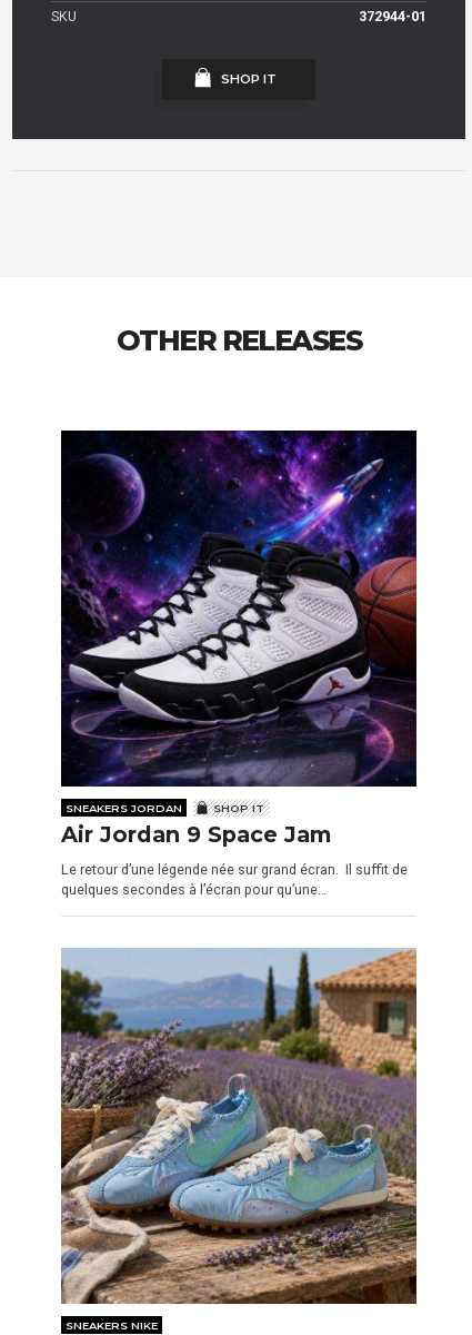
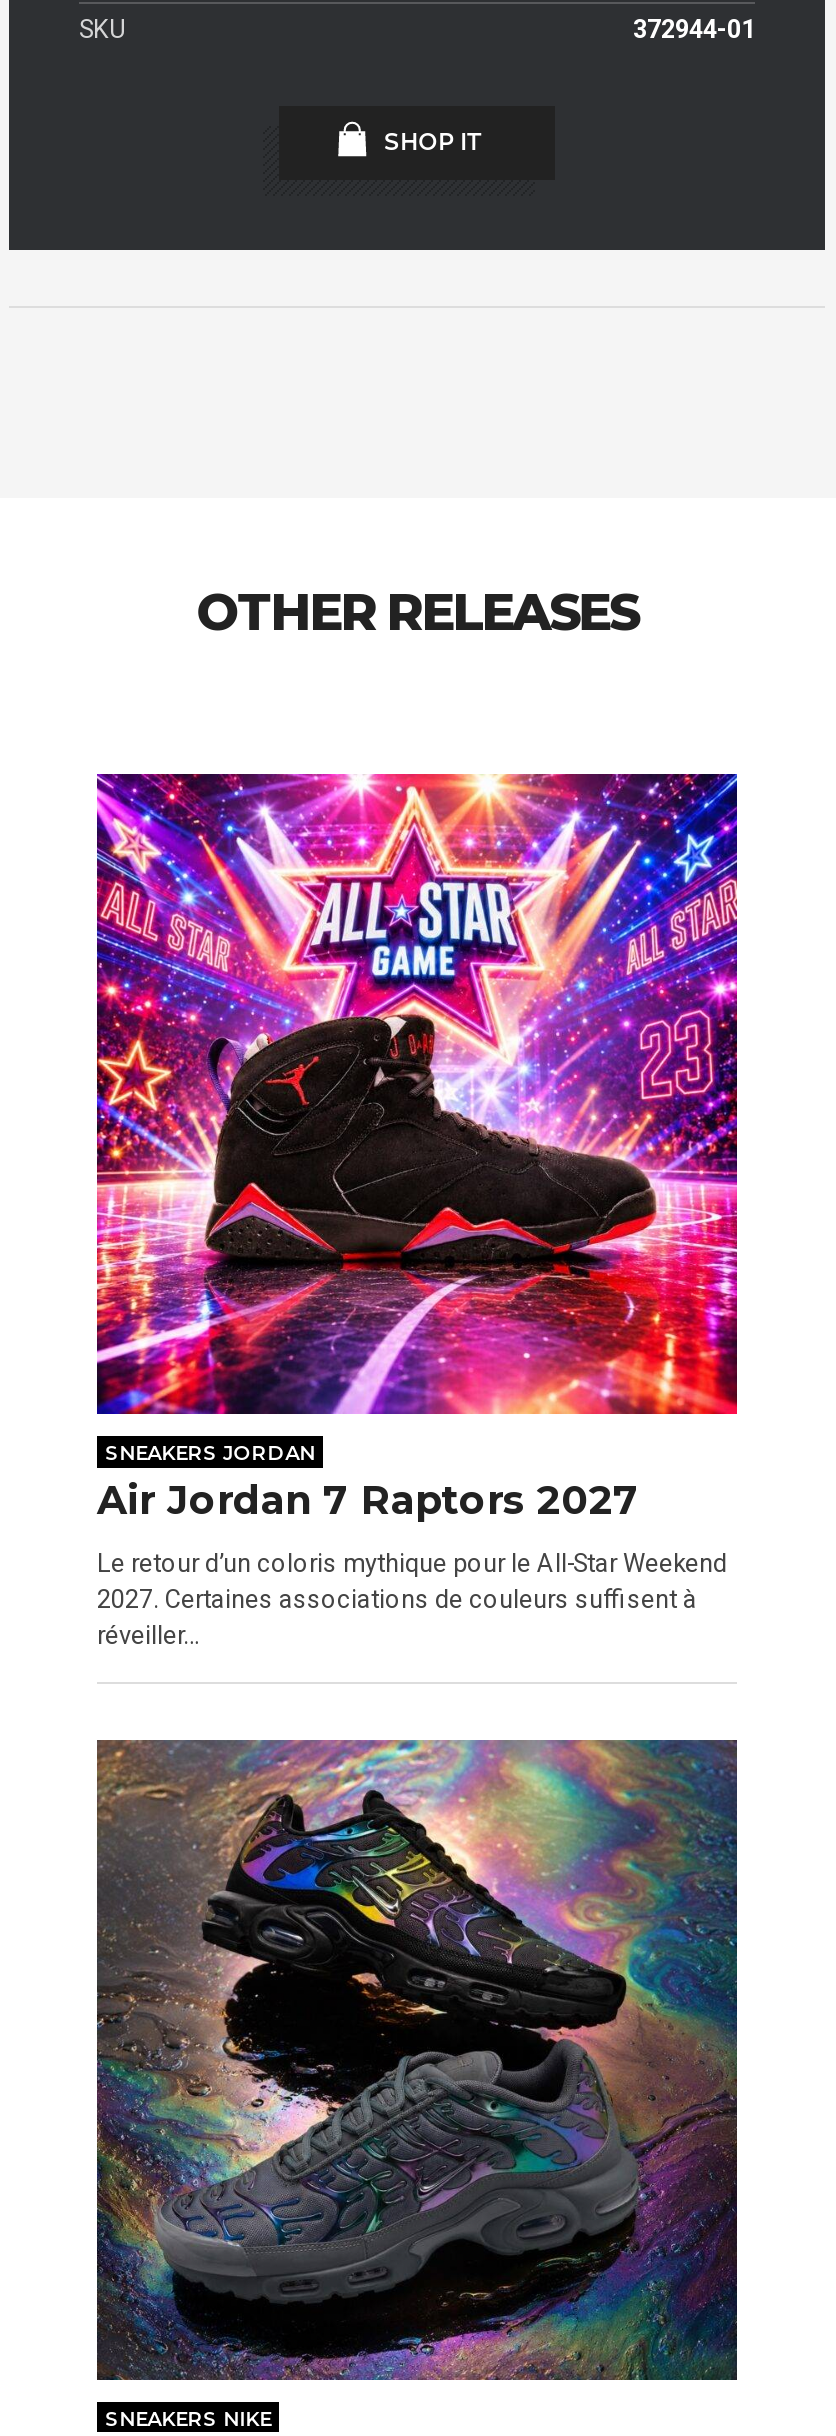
[60,429,418,848] [image] | SHOP IT | Air Jordan 9 Space Jam -> [95,772,739,1523] [image] | Air Jordan 7 Raptors 2027
[61,861,408,898] Le retour d’une légende née sur grand écran. Il suffit de | quelques secondes à l’écran pour qu’une… -> [97,1548,727,1650] Le retour d’un coloris mythique pour le All-Star Weekend | 2027. Certaines associations de couleurs suffisent à | réveiller…
[60,948,418,1305] [image] -> [95,1738,739,2382] [image]

